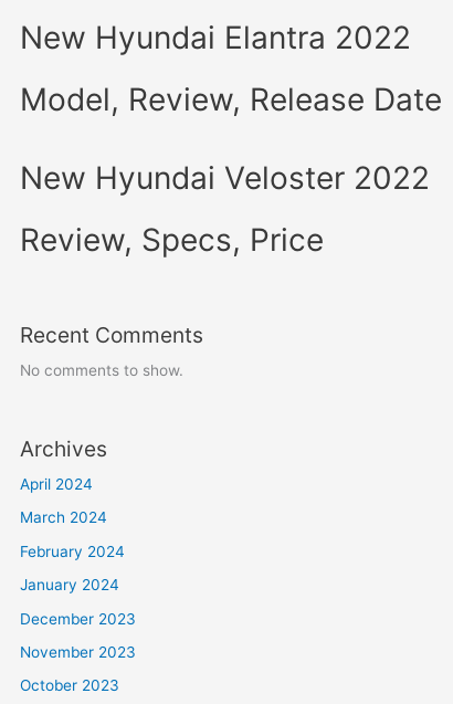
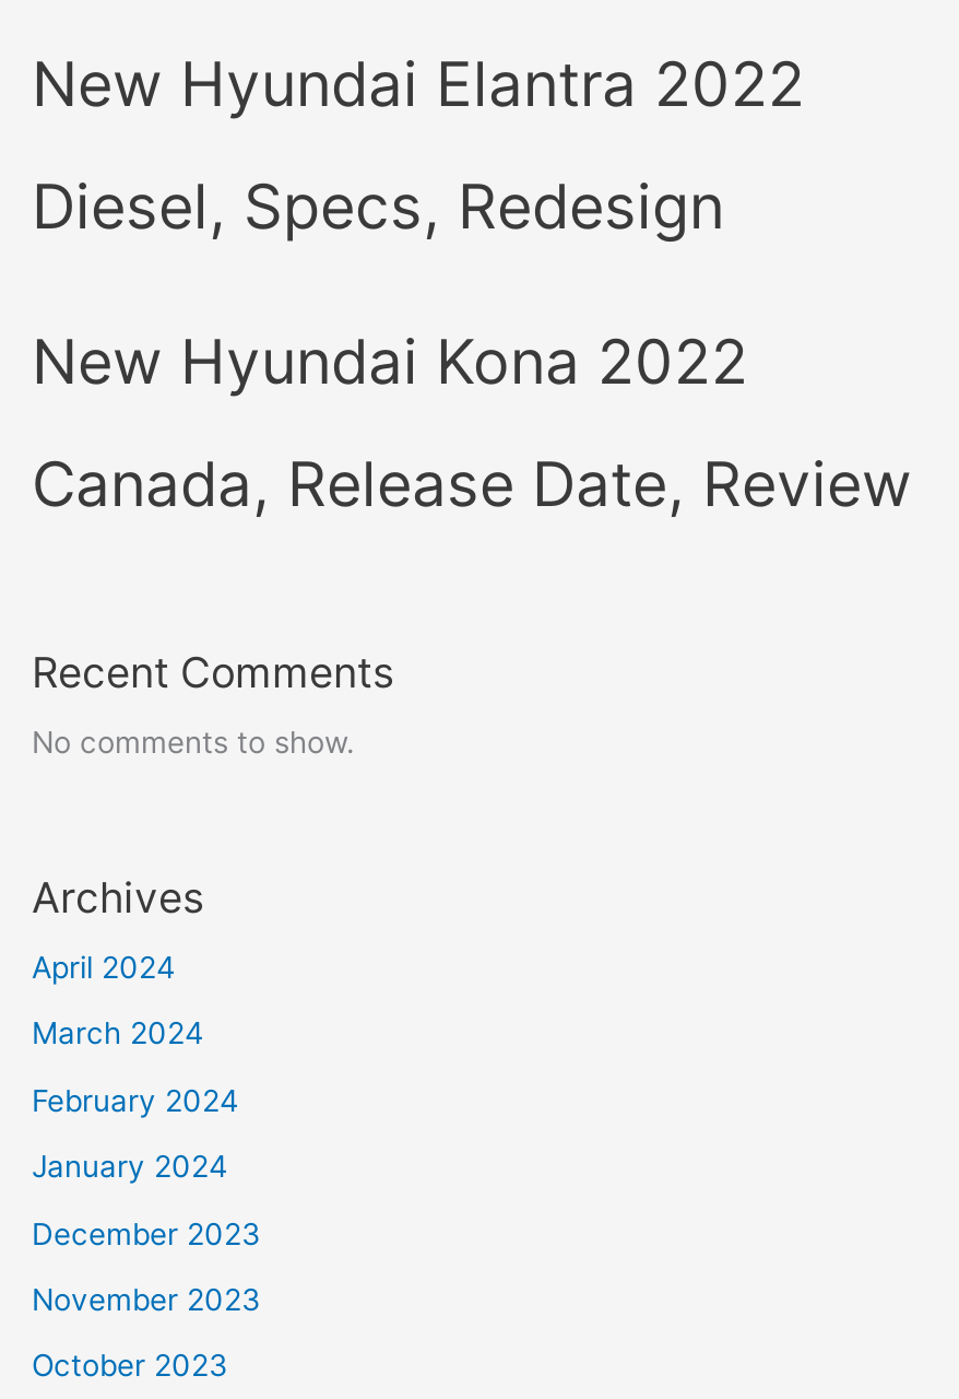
[20,81,442,119] Model, Review, Release Date -> [32,170,724,245] Diesel, Specs, Redesign
[20,160,430,197] New Hyundai Veloster 2022 -> [32,325,748,400] New Hyundai Kona 2022
[20,221,324,259] Review, Specs, Price -> [32,448,912,522] Canada, Release Date, Review

